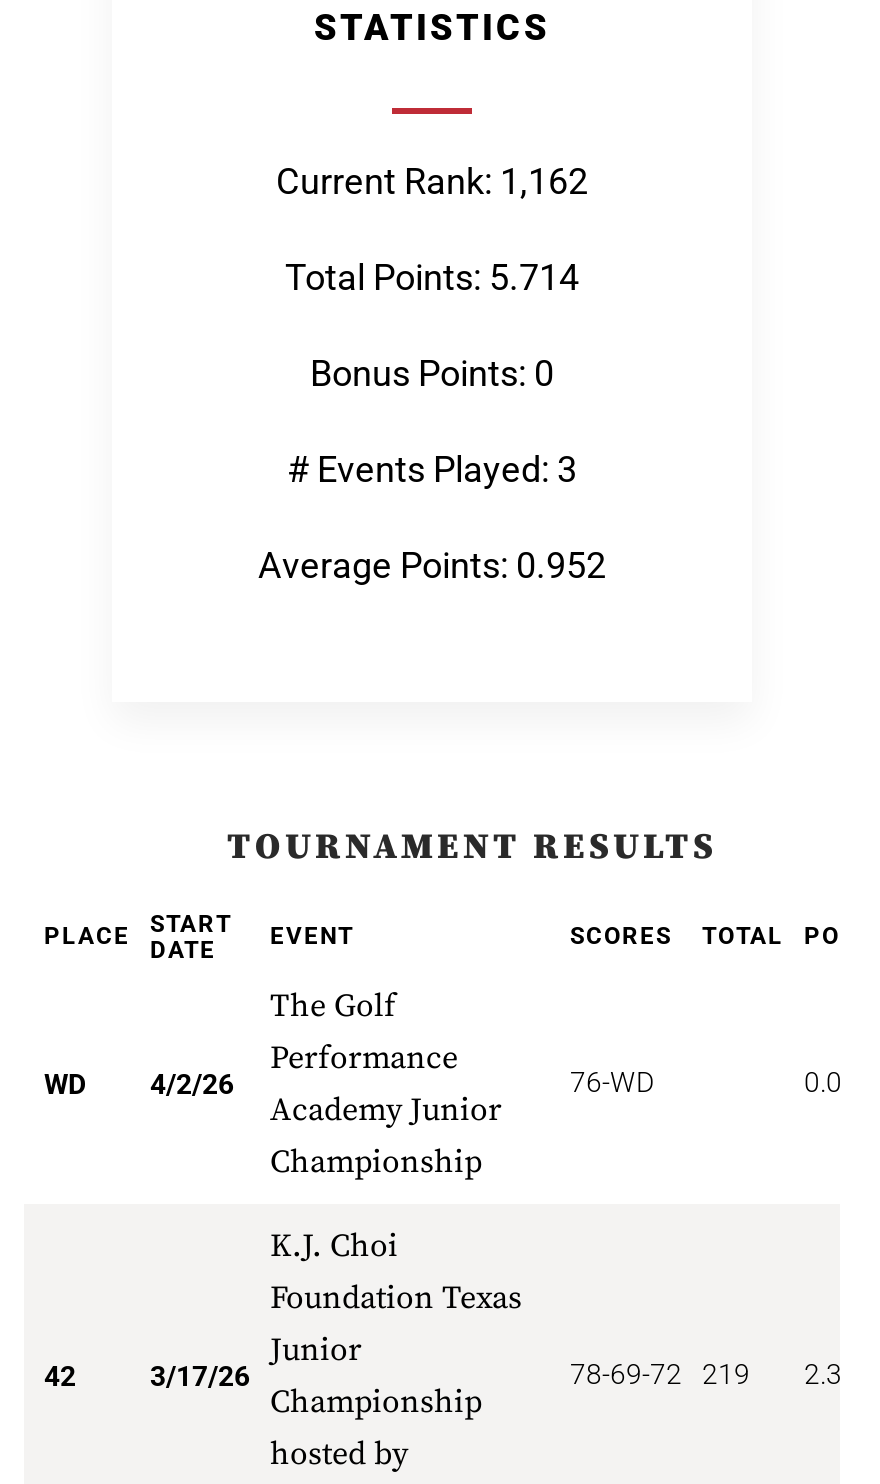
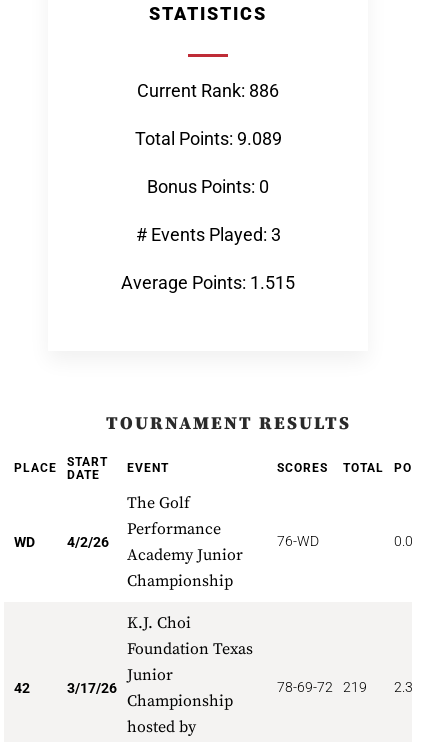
[276,160,588,202] Current Rank: 1,162 -> [137,80,279,101] Current Rank: 886
[285,256,579,298] Total Points: 5.714 -> [134,128,281,149] Total Points: 9.089
[258,544,606,586] Average Points: 0.952 -> [121,272,295,293] Average Points: 1.515

